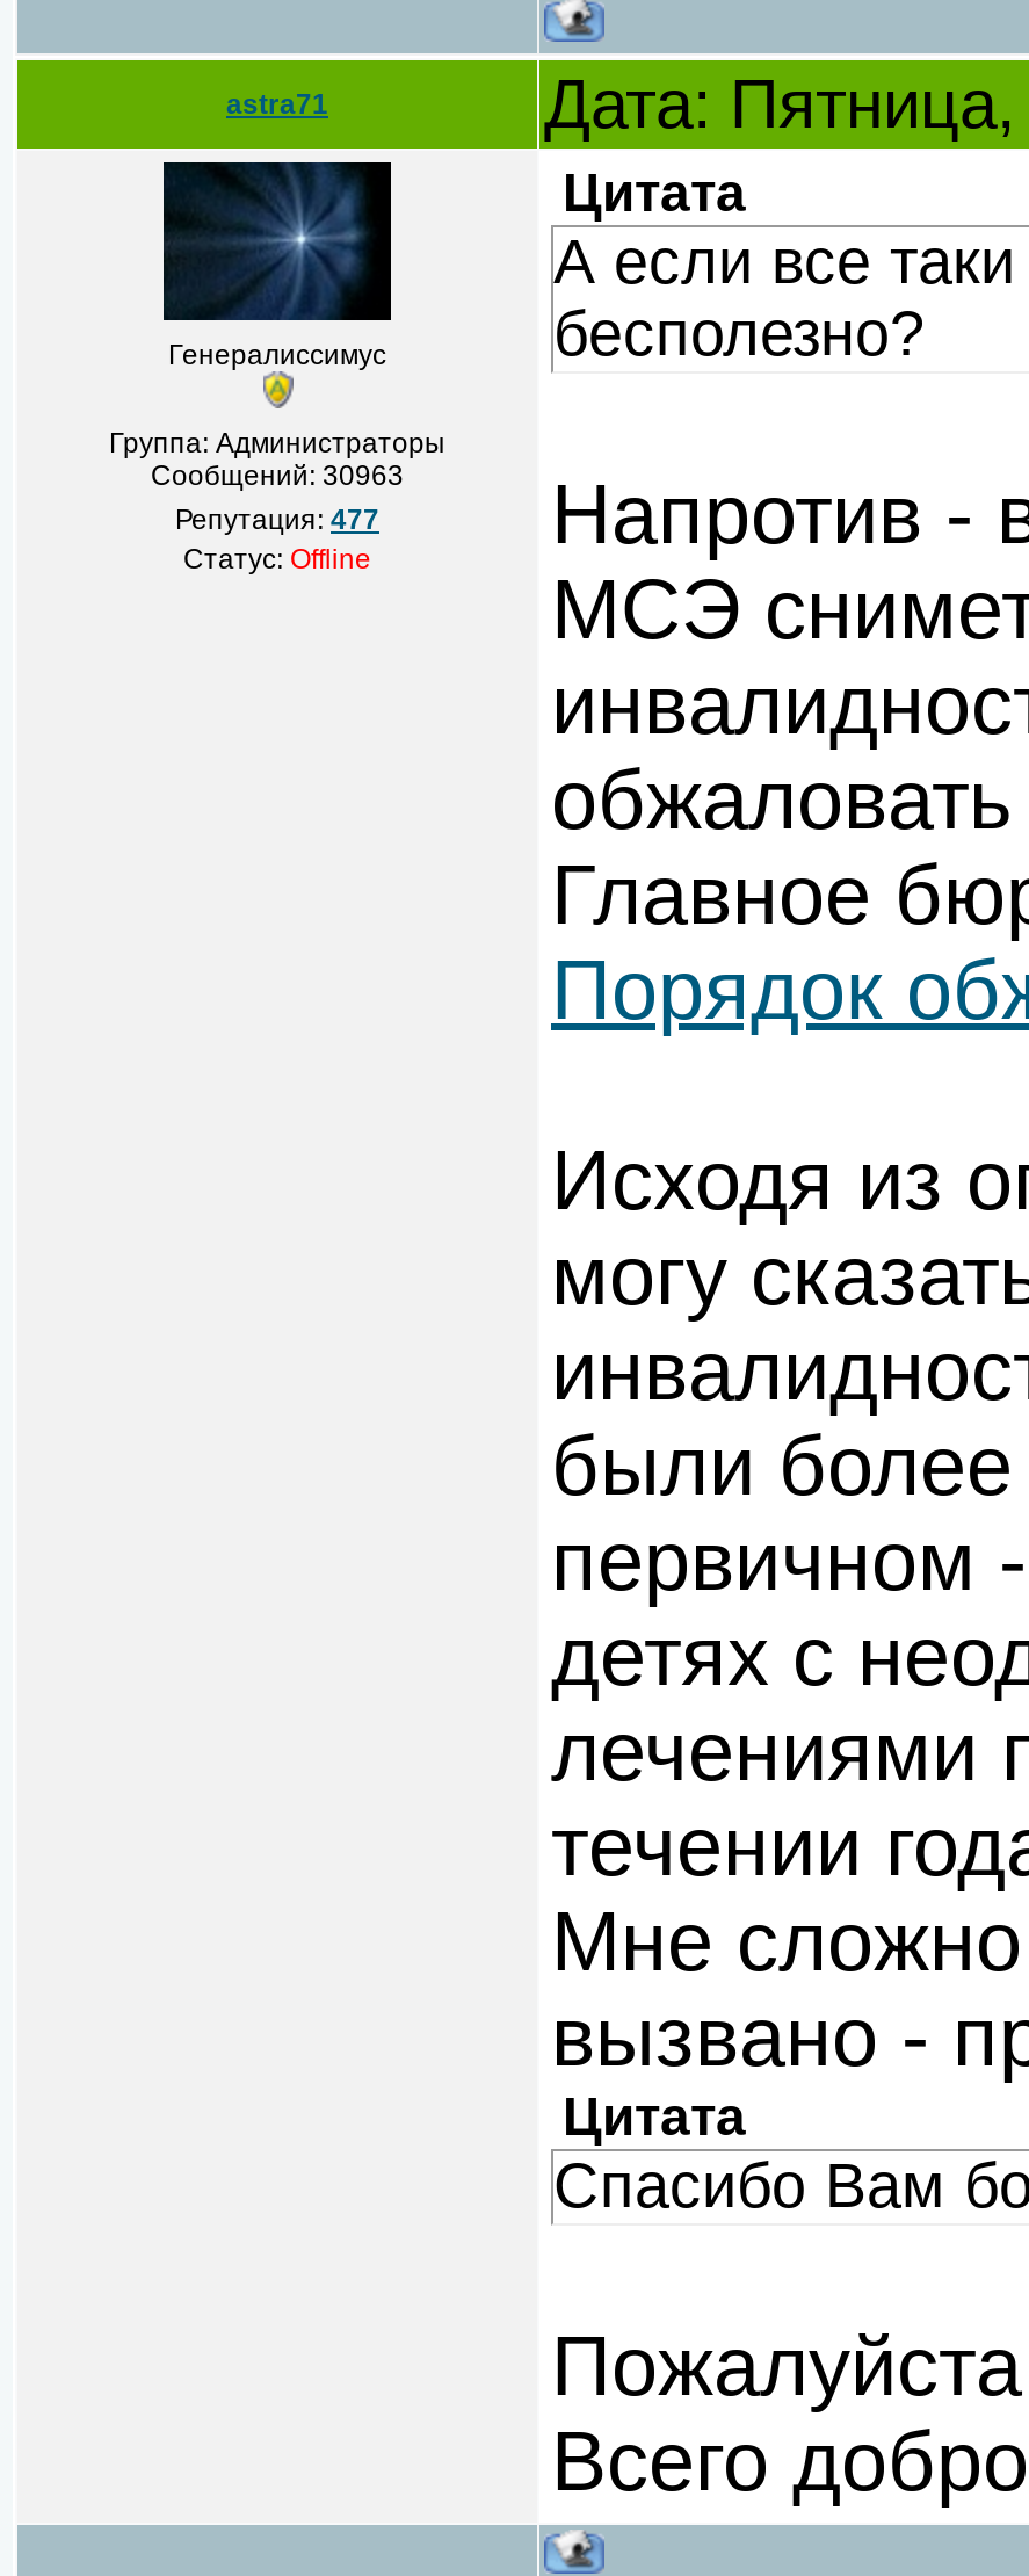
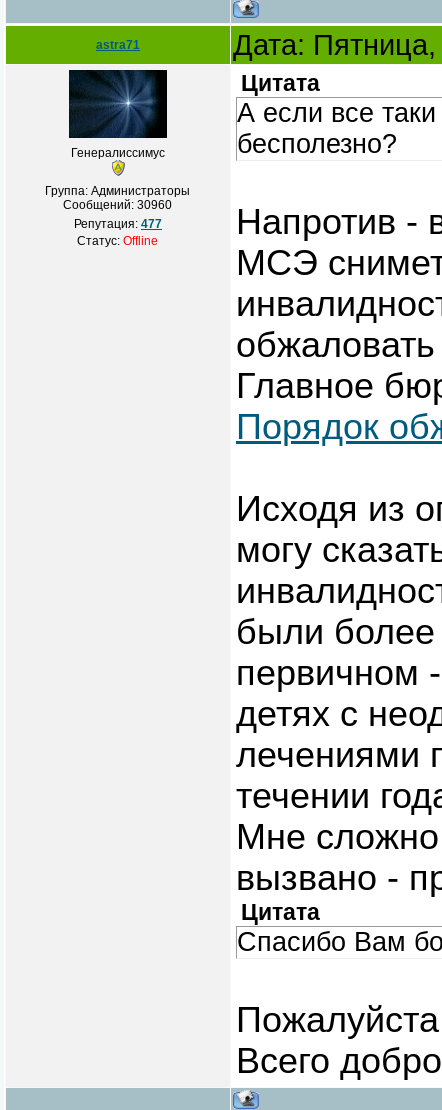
[151,460,404,492] Сообщений: 30963 -> [63,198,172,212] Сообщений: 30960

